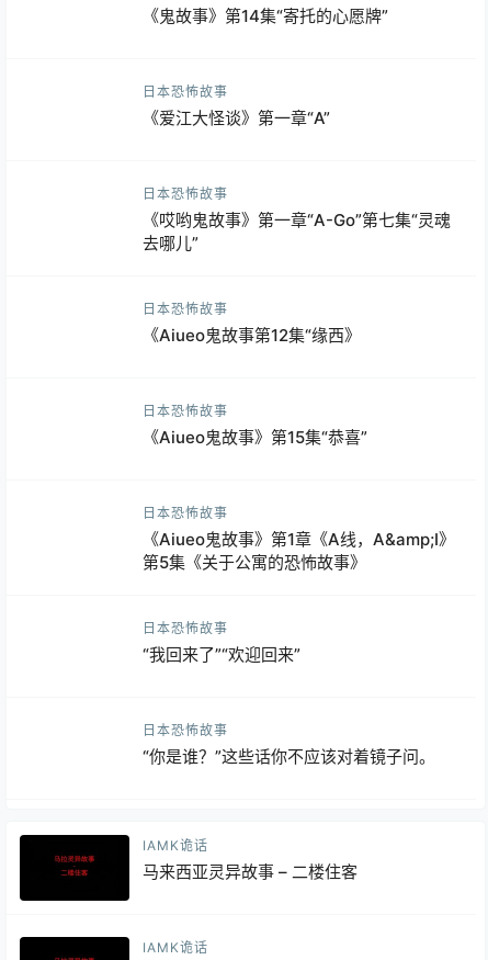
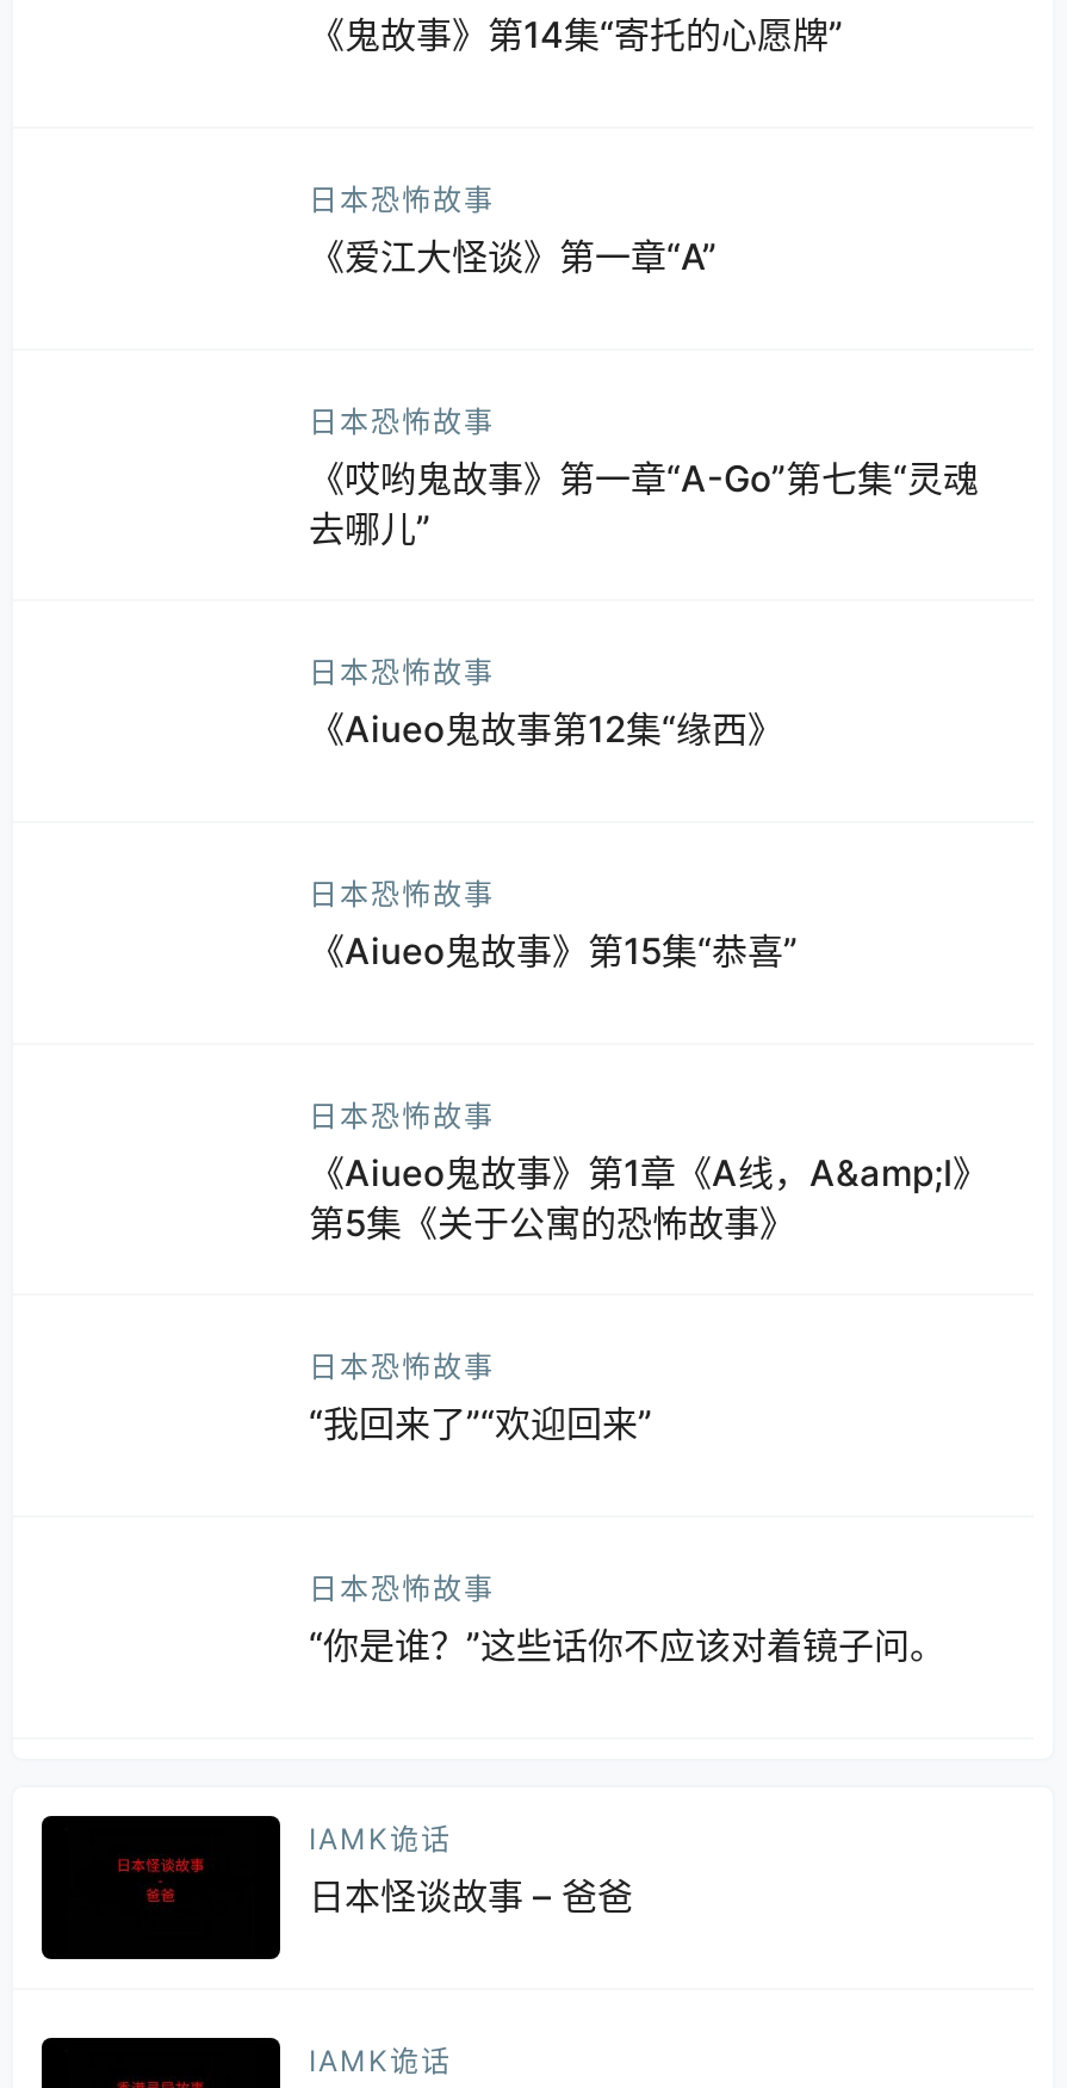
[143,861,358,882] 马来西亚灵异故事 – 二楼住客 -> [309,1873,633,1919] 日本怪谈故事 – 爸爸

